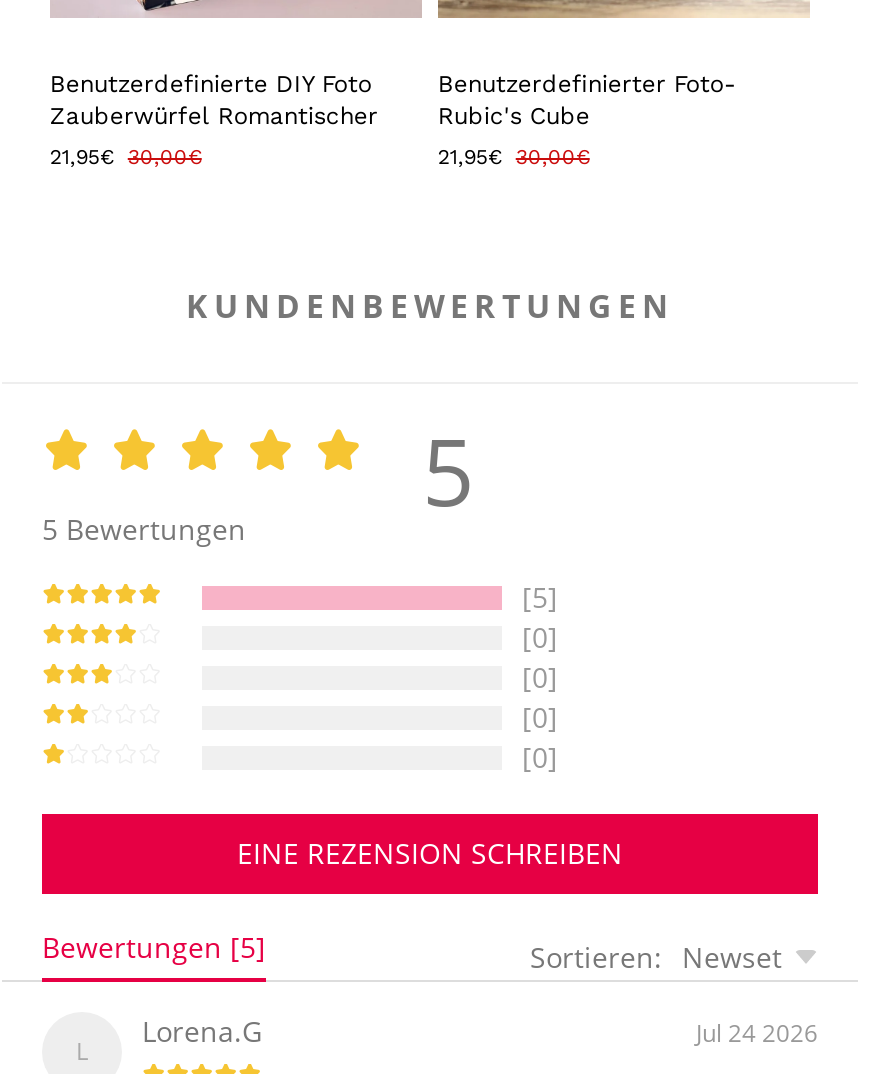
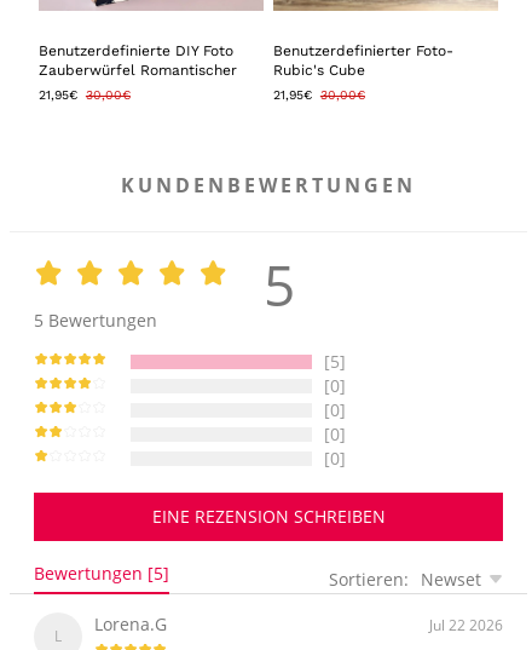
[696,1016,818,1050] Jul 24 2026 -> [429,615,503,635] Jul 22 2026

